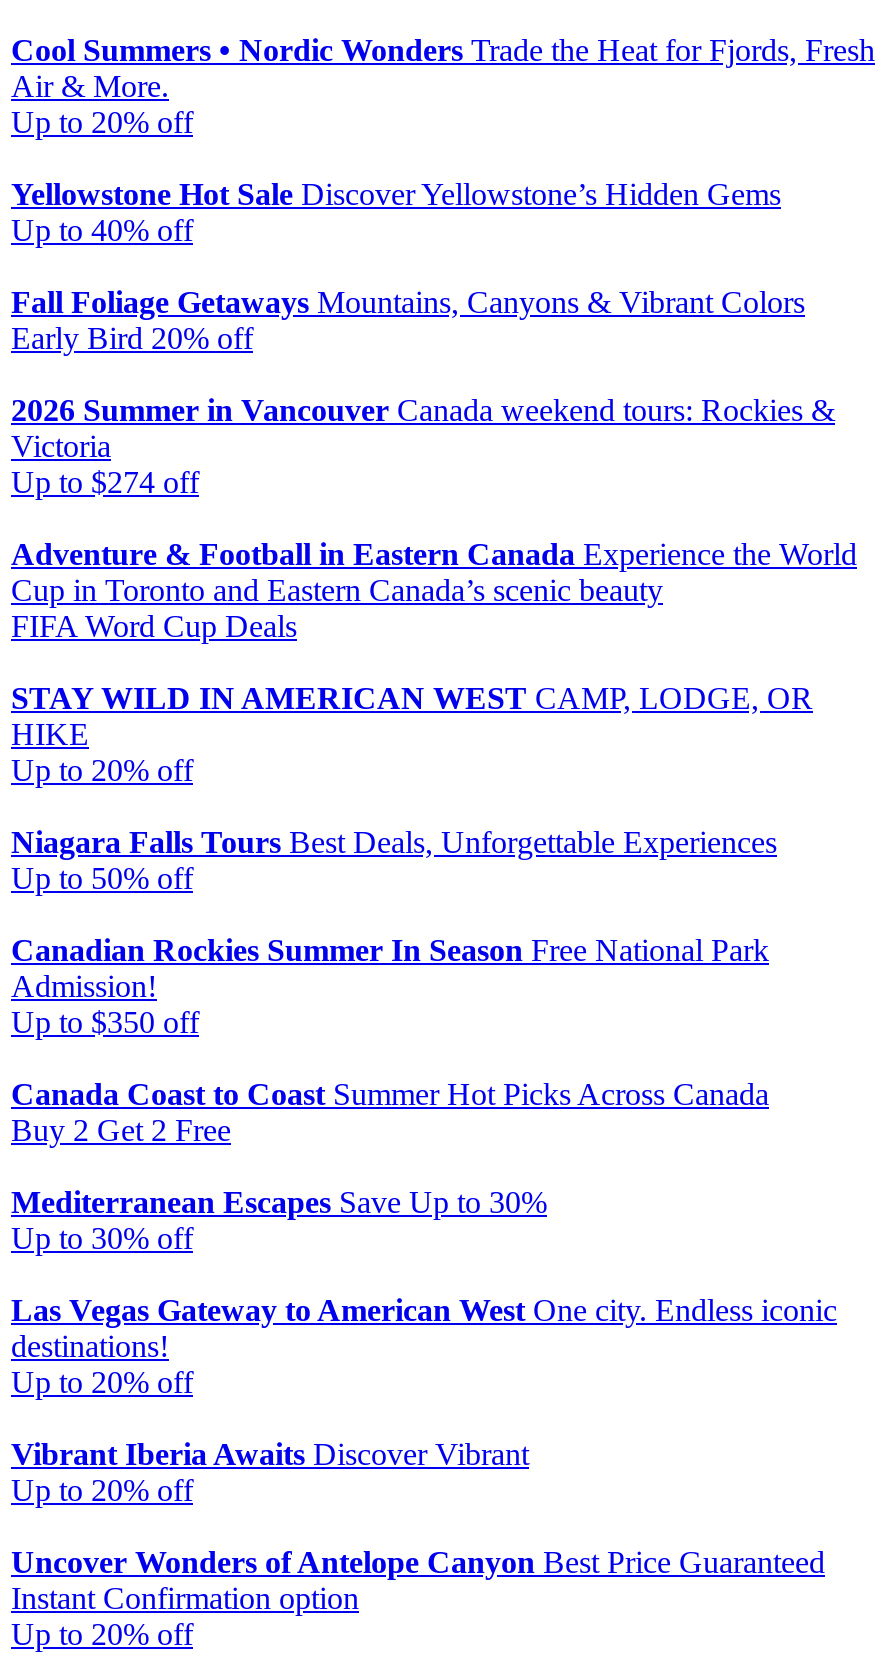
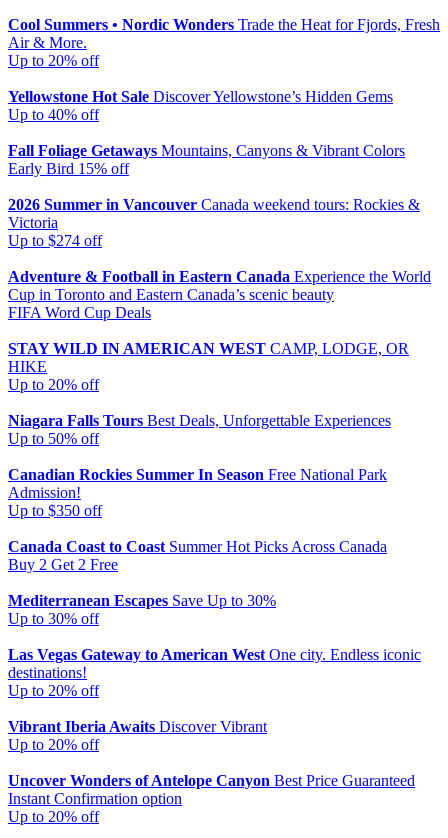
[11,321,253,355] Early Bird 20% off -> [8,160,129,177] Early Bird 15% off

